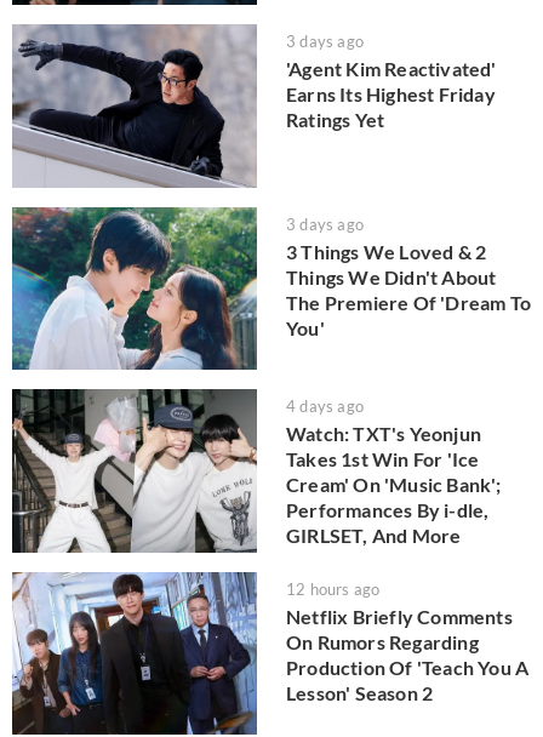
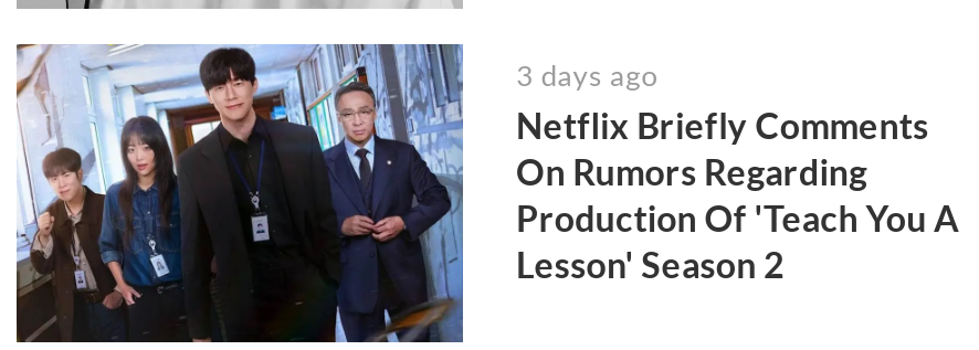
[12,24,496,189] [image] | 'Agent Kim Reactivated' | Earns Its Highest Friday | Ratings Yet -> none
[11,206,531,371] [image] | 3 days ago | 3 Things We Loved & 2 | Things We Didn't About | The Premiere Of 'Dream To | You' -> none
[12,388,501,599] [image] | 4 days ago | Watch: TXT's Yeonjun | Takes 1st Win For 'Ice | Cream' On 'Music Bank'; | Performances By i-dle, | GIRLSET, And More | 12 hours ago -> none

